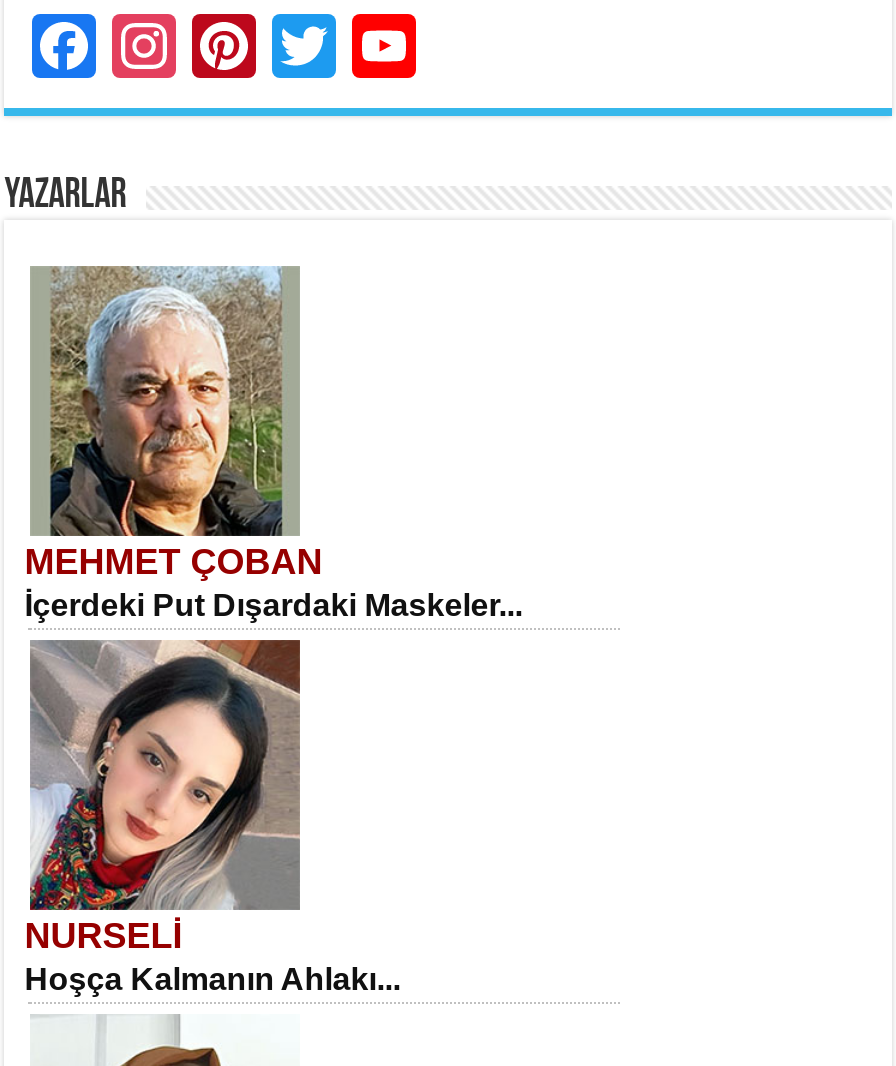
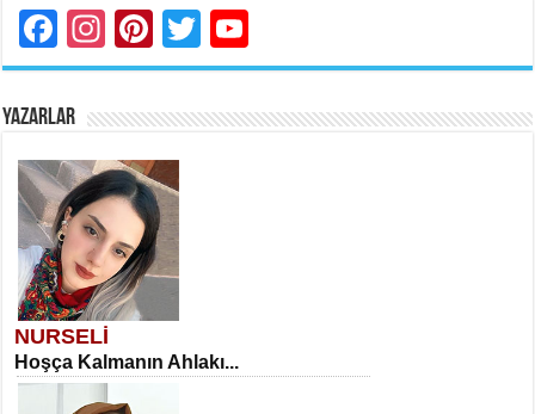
[24,266,522,621] [image] | MEHMET ÇOBAN | İçerdeki Put Dışardaki Maskeler... -> none

